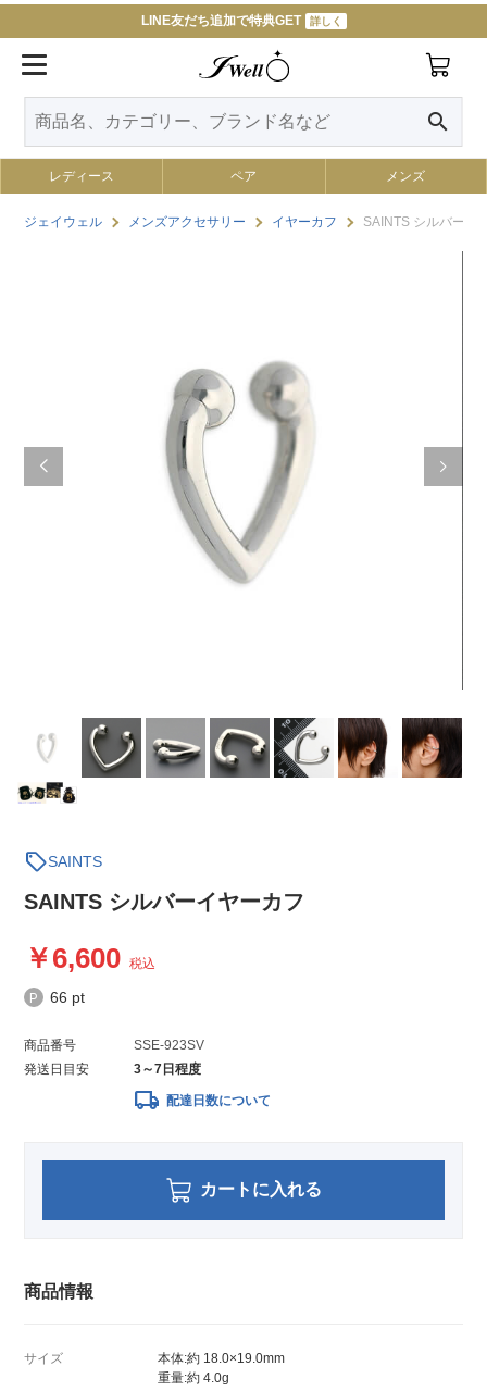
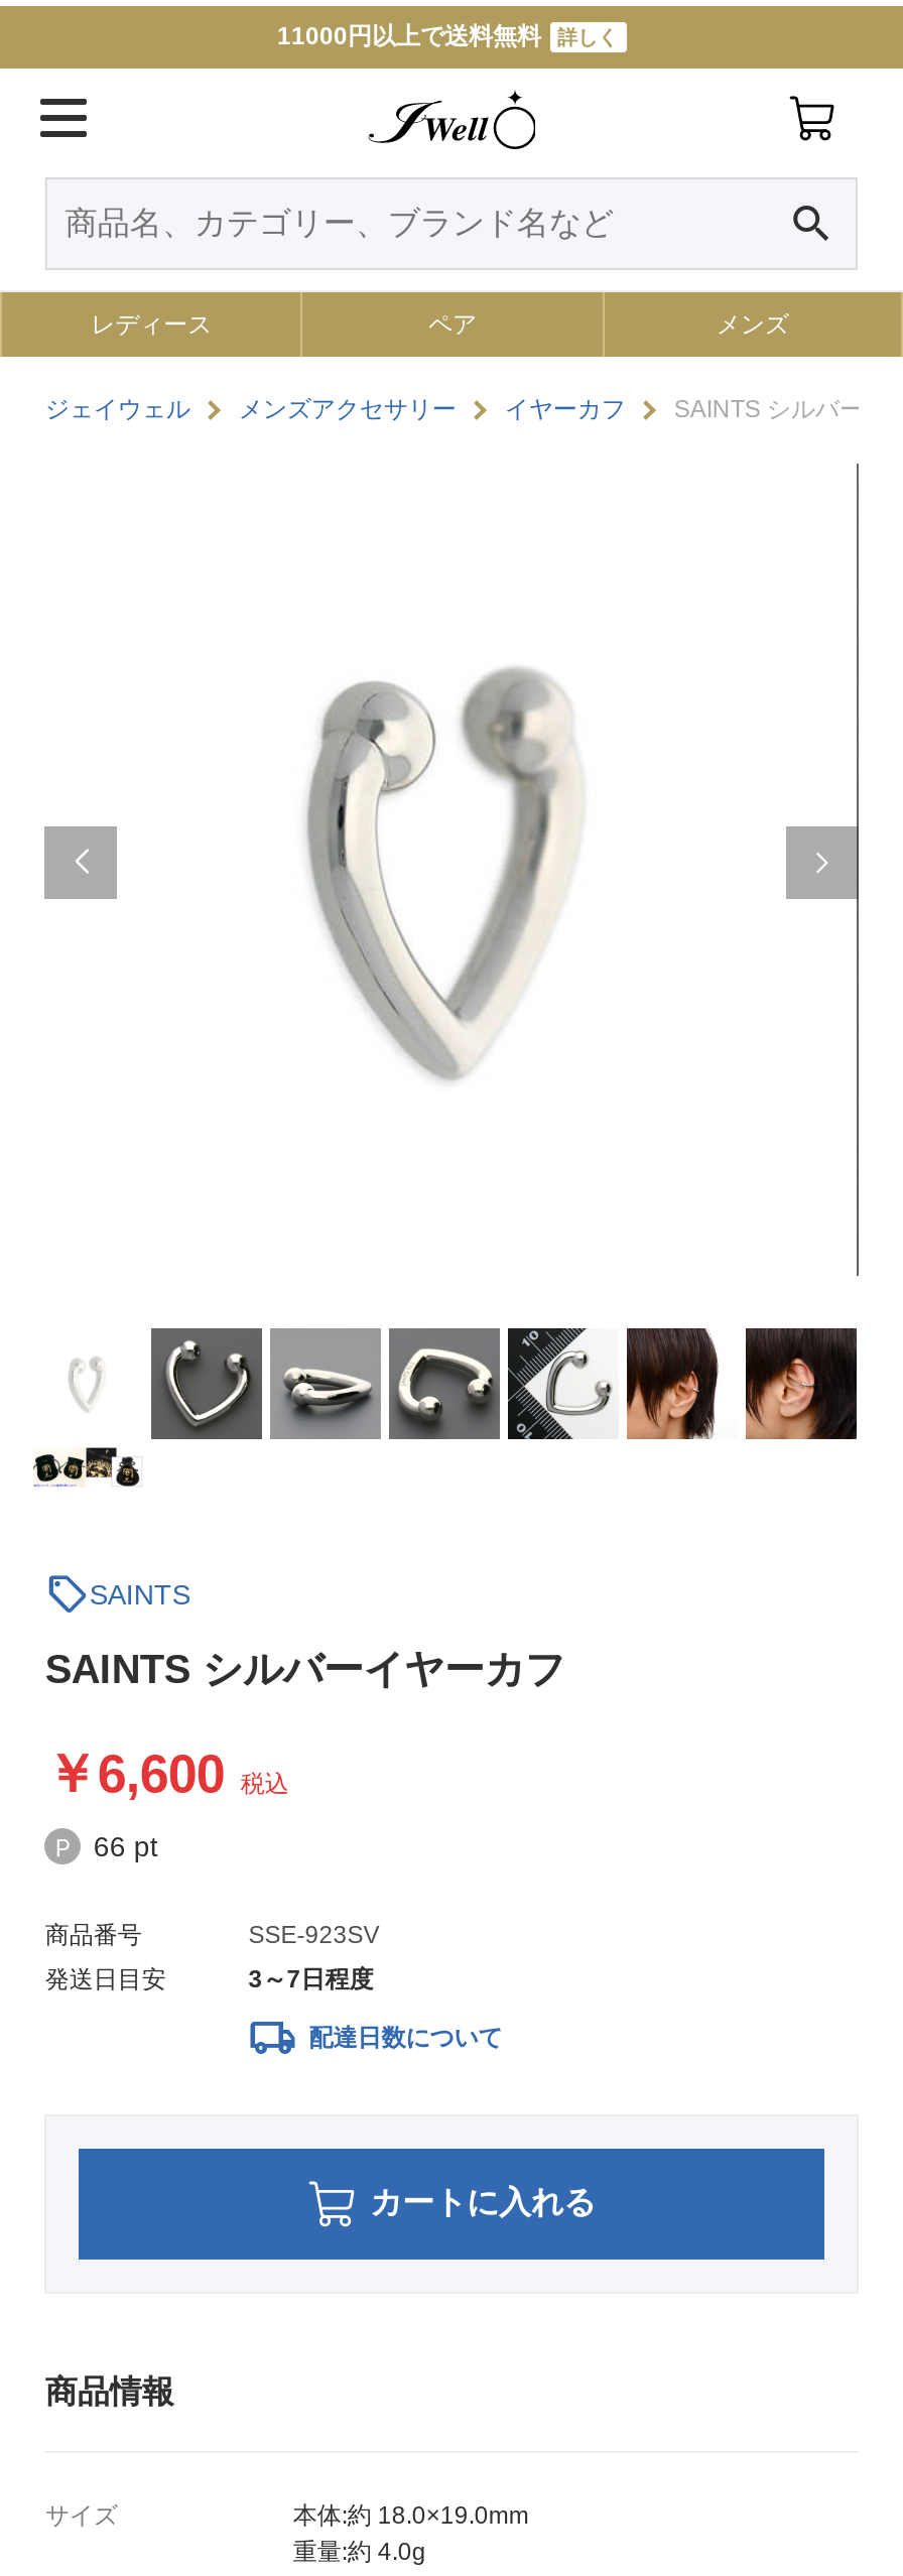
[141,13,301,28] LINE友だち追加で特典GET -> [277,22,541,50] 11000円以上で送料無料

